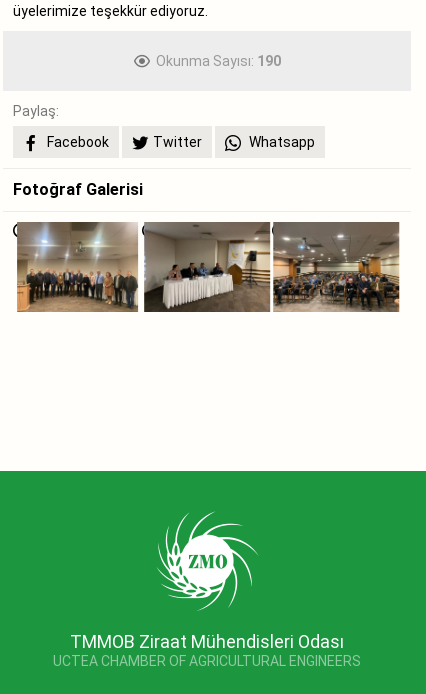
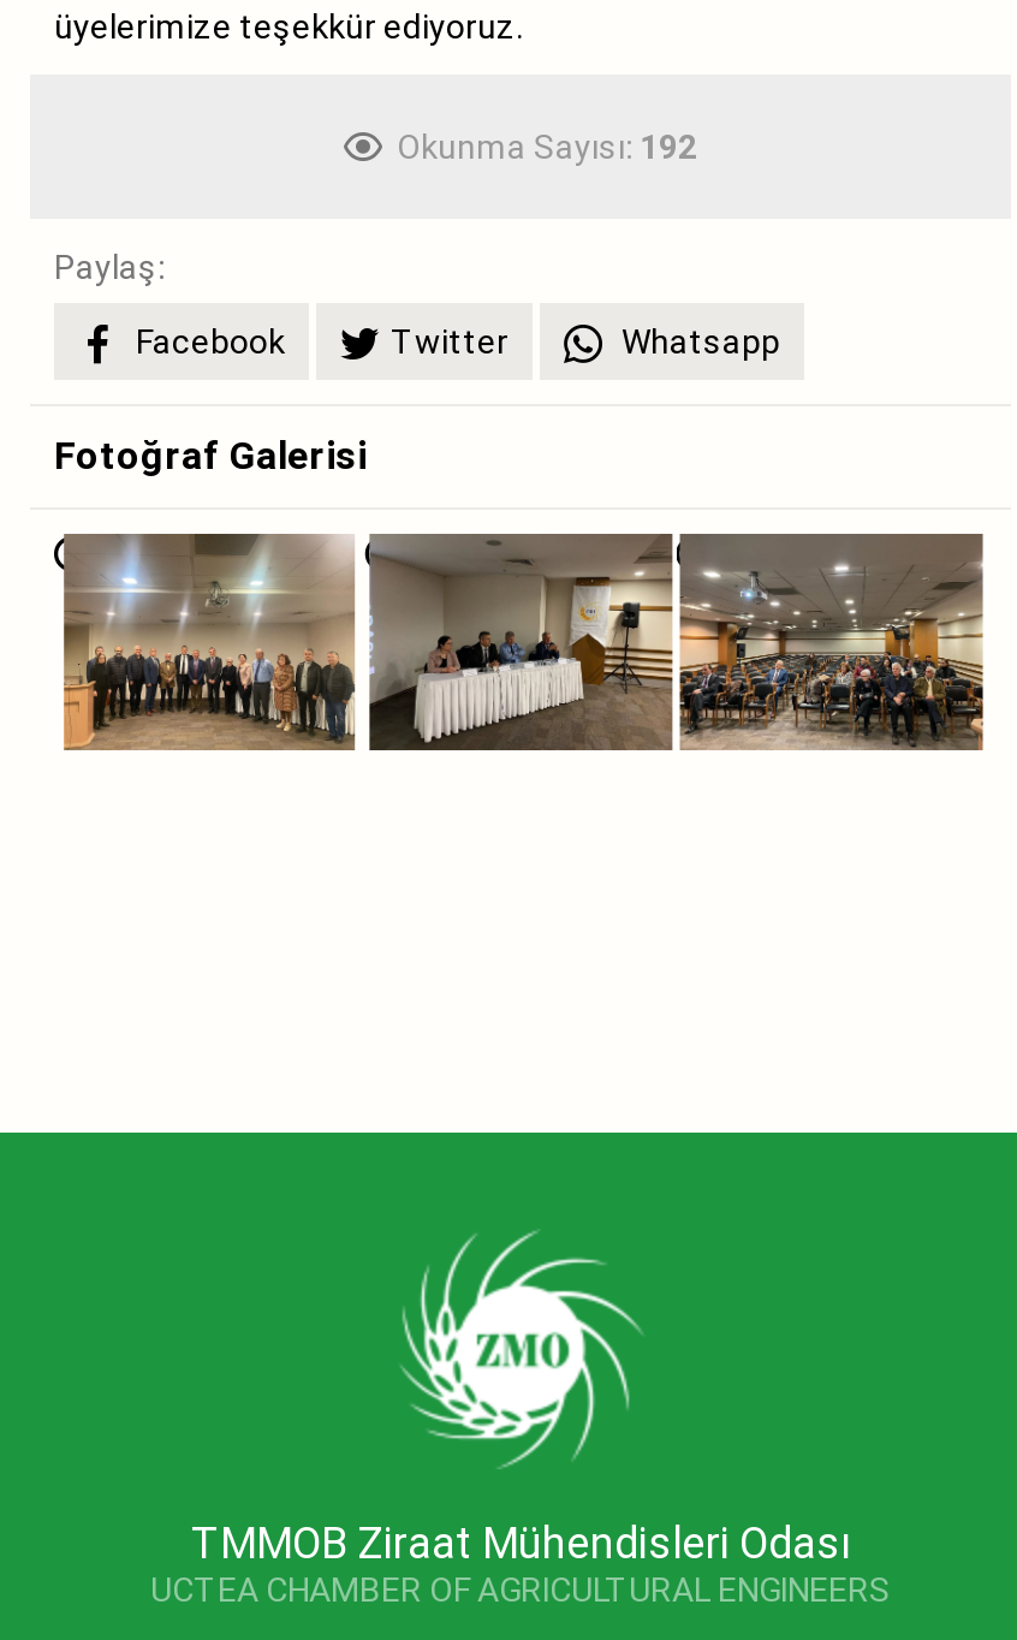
[155,53,280,69] Okunma Sayısı: 190 -> [397,126,697,165] Okunma Sayısı: 192

